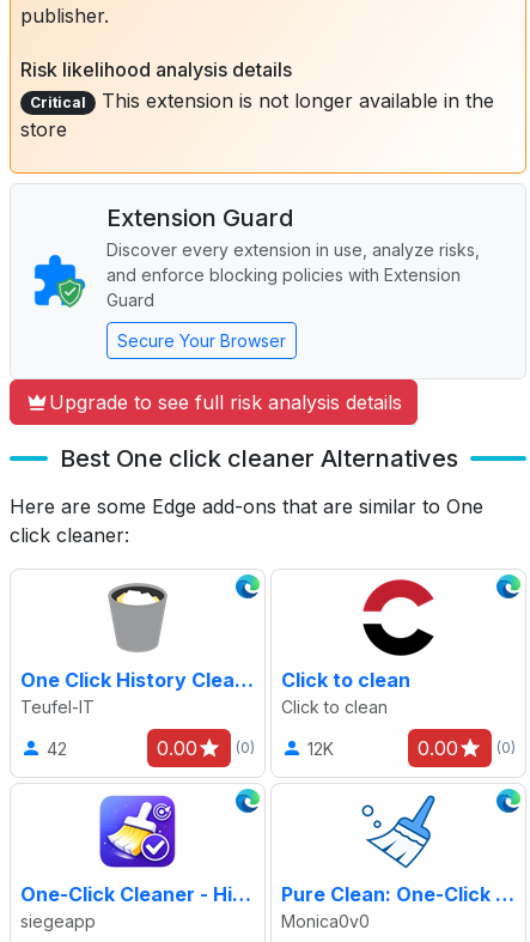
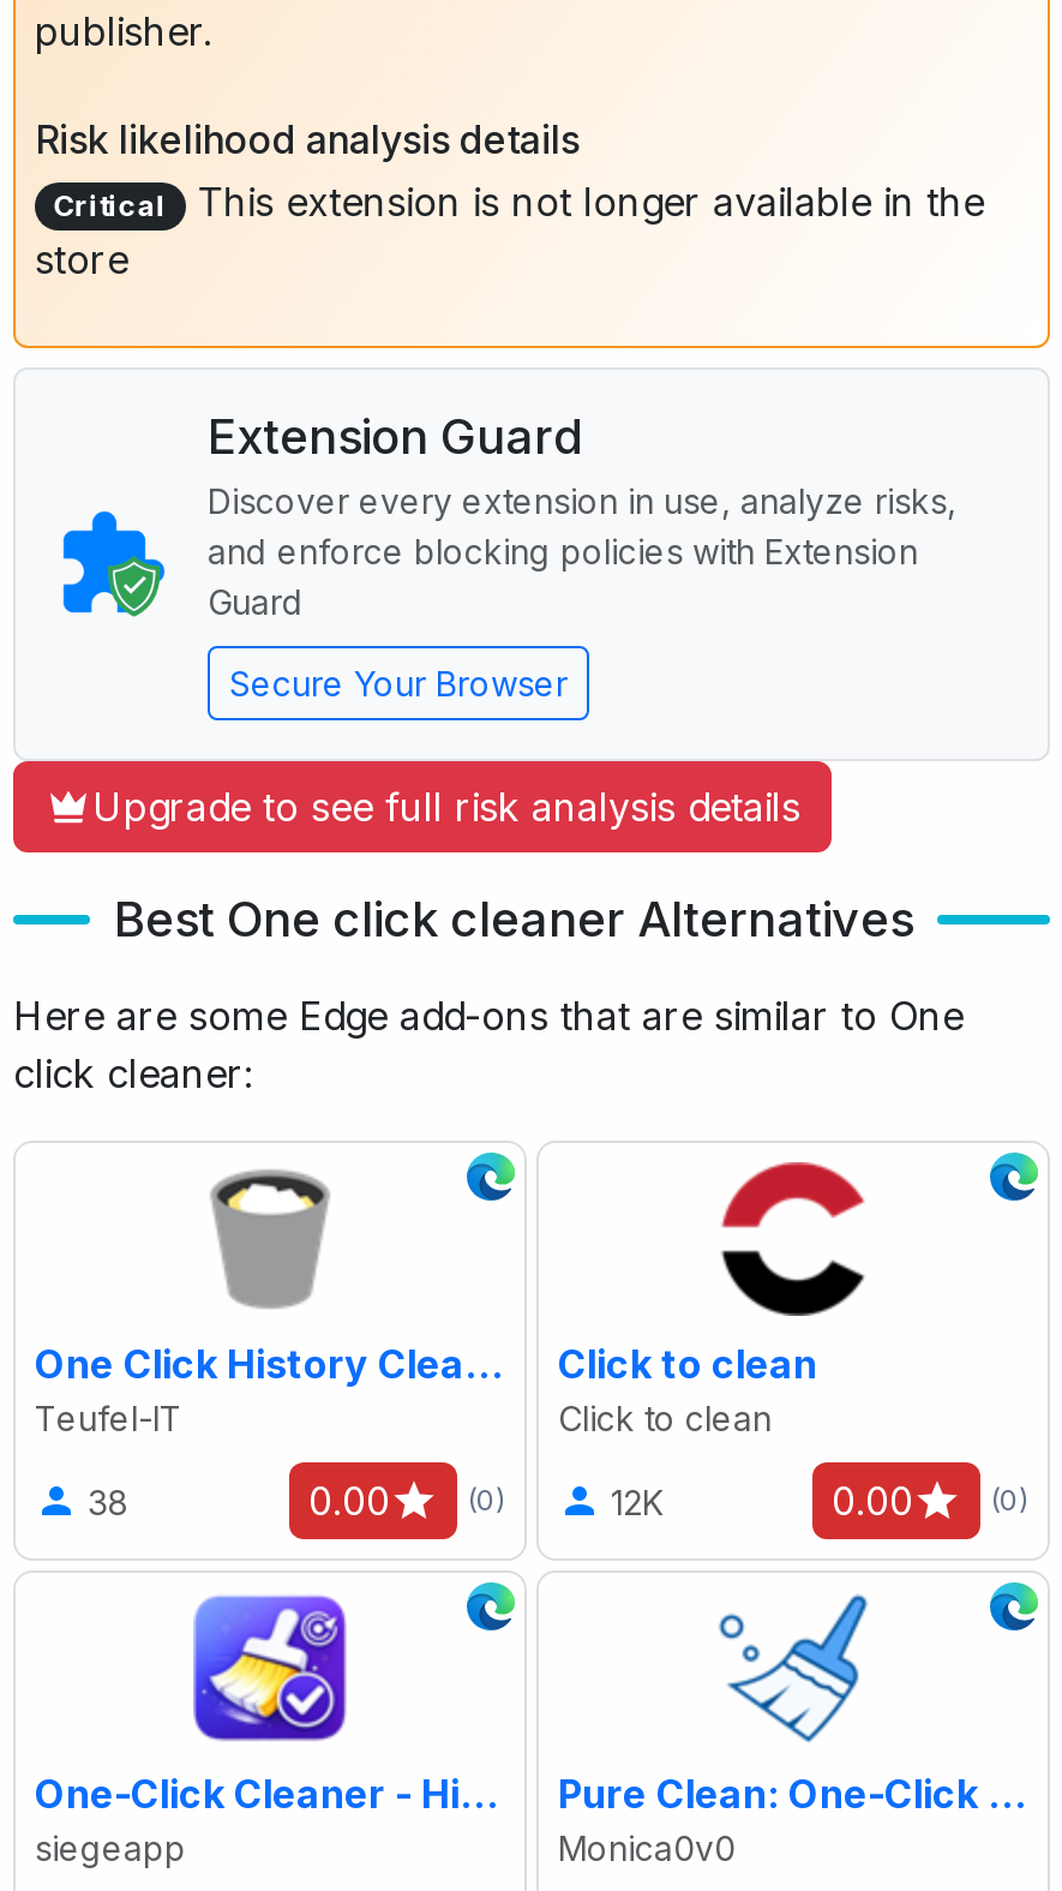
[47,738,67,759] 42 -> [88,1481,128,1522] 38

